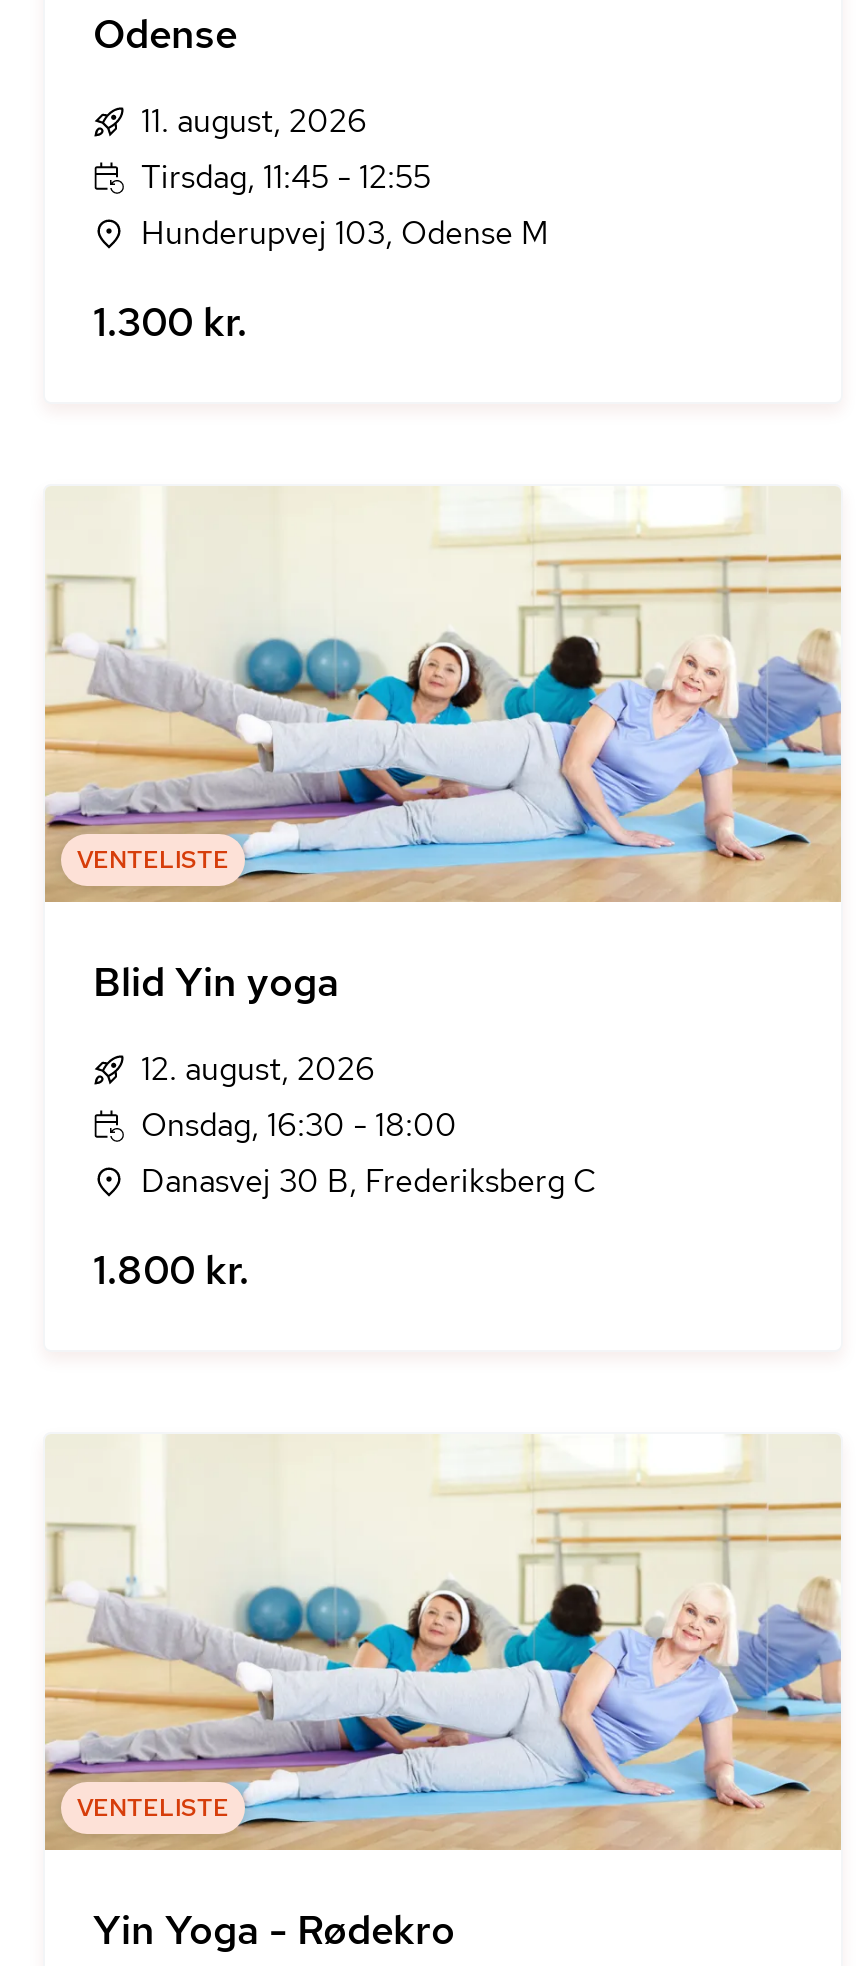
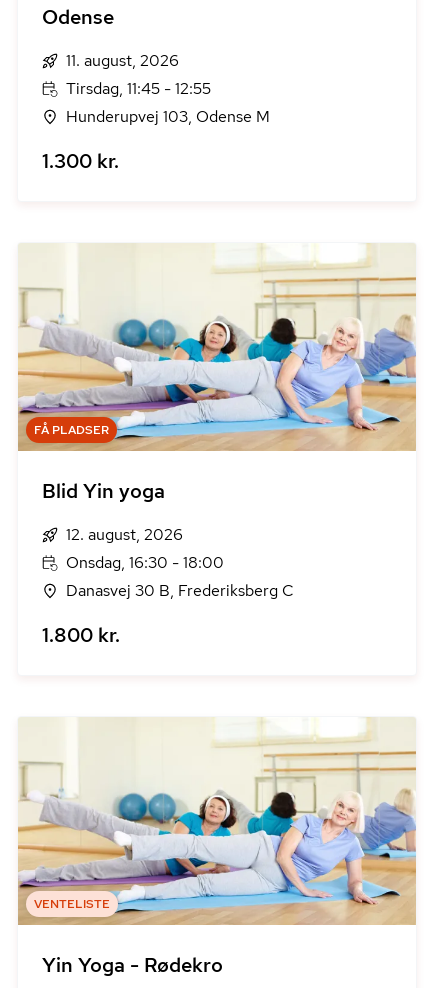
[77,844,229,876] VENTELISTE -> [34,422,109,438] FÅ PLADSER

